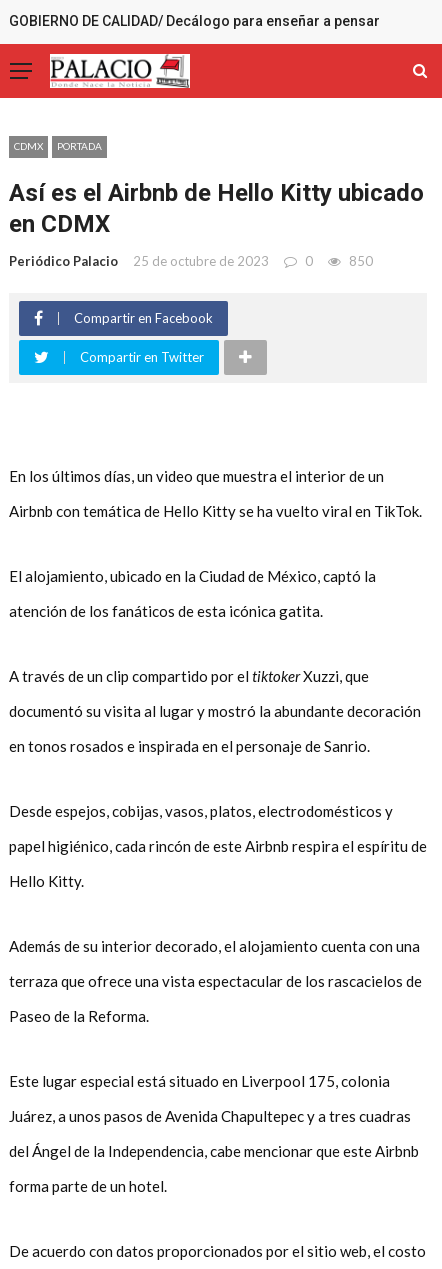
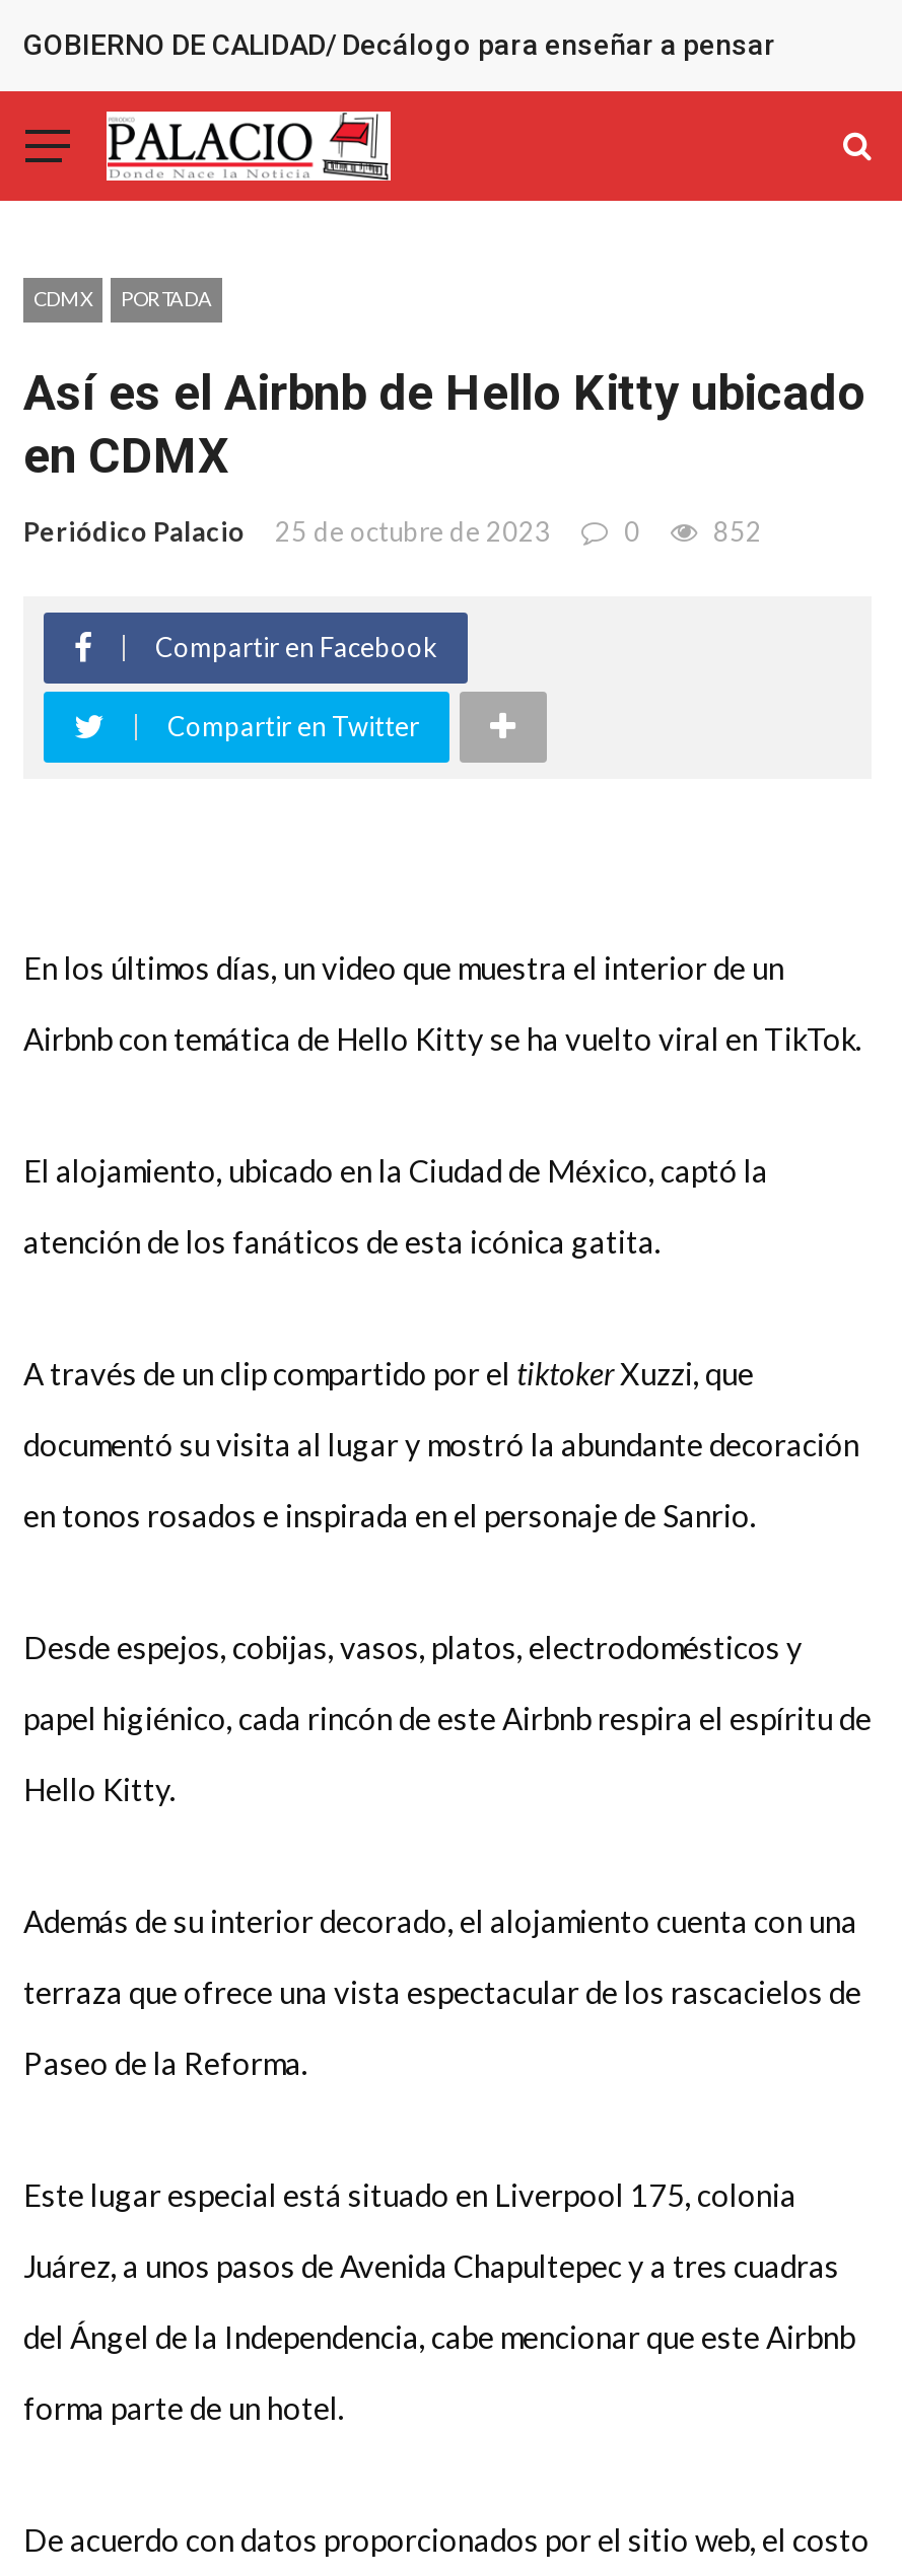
[349,253,373,269] 850 -> [713,515,762,548] 852

